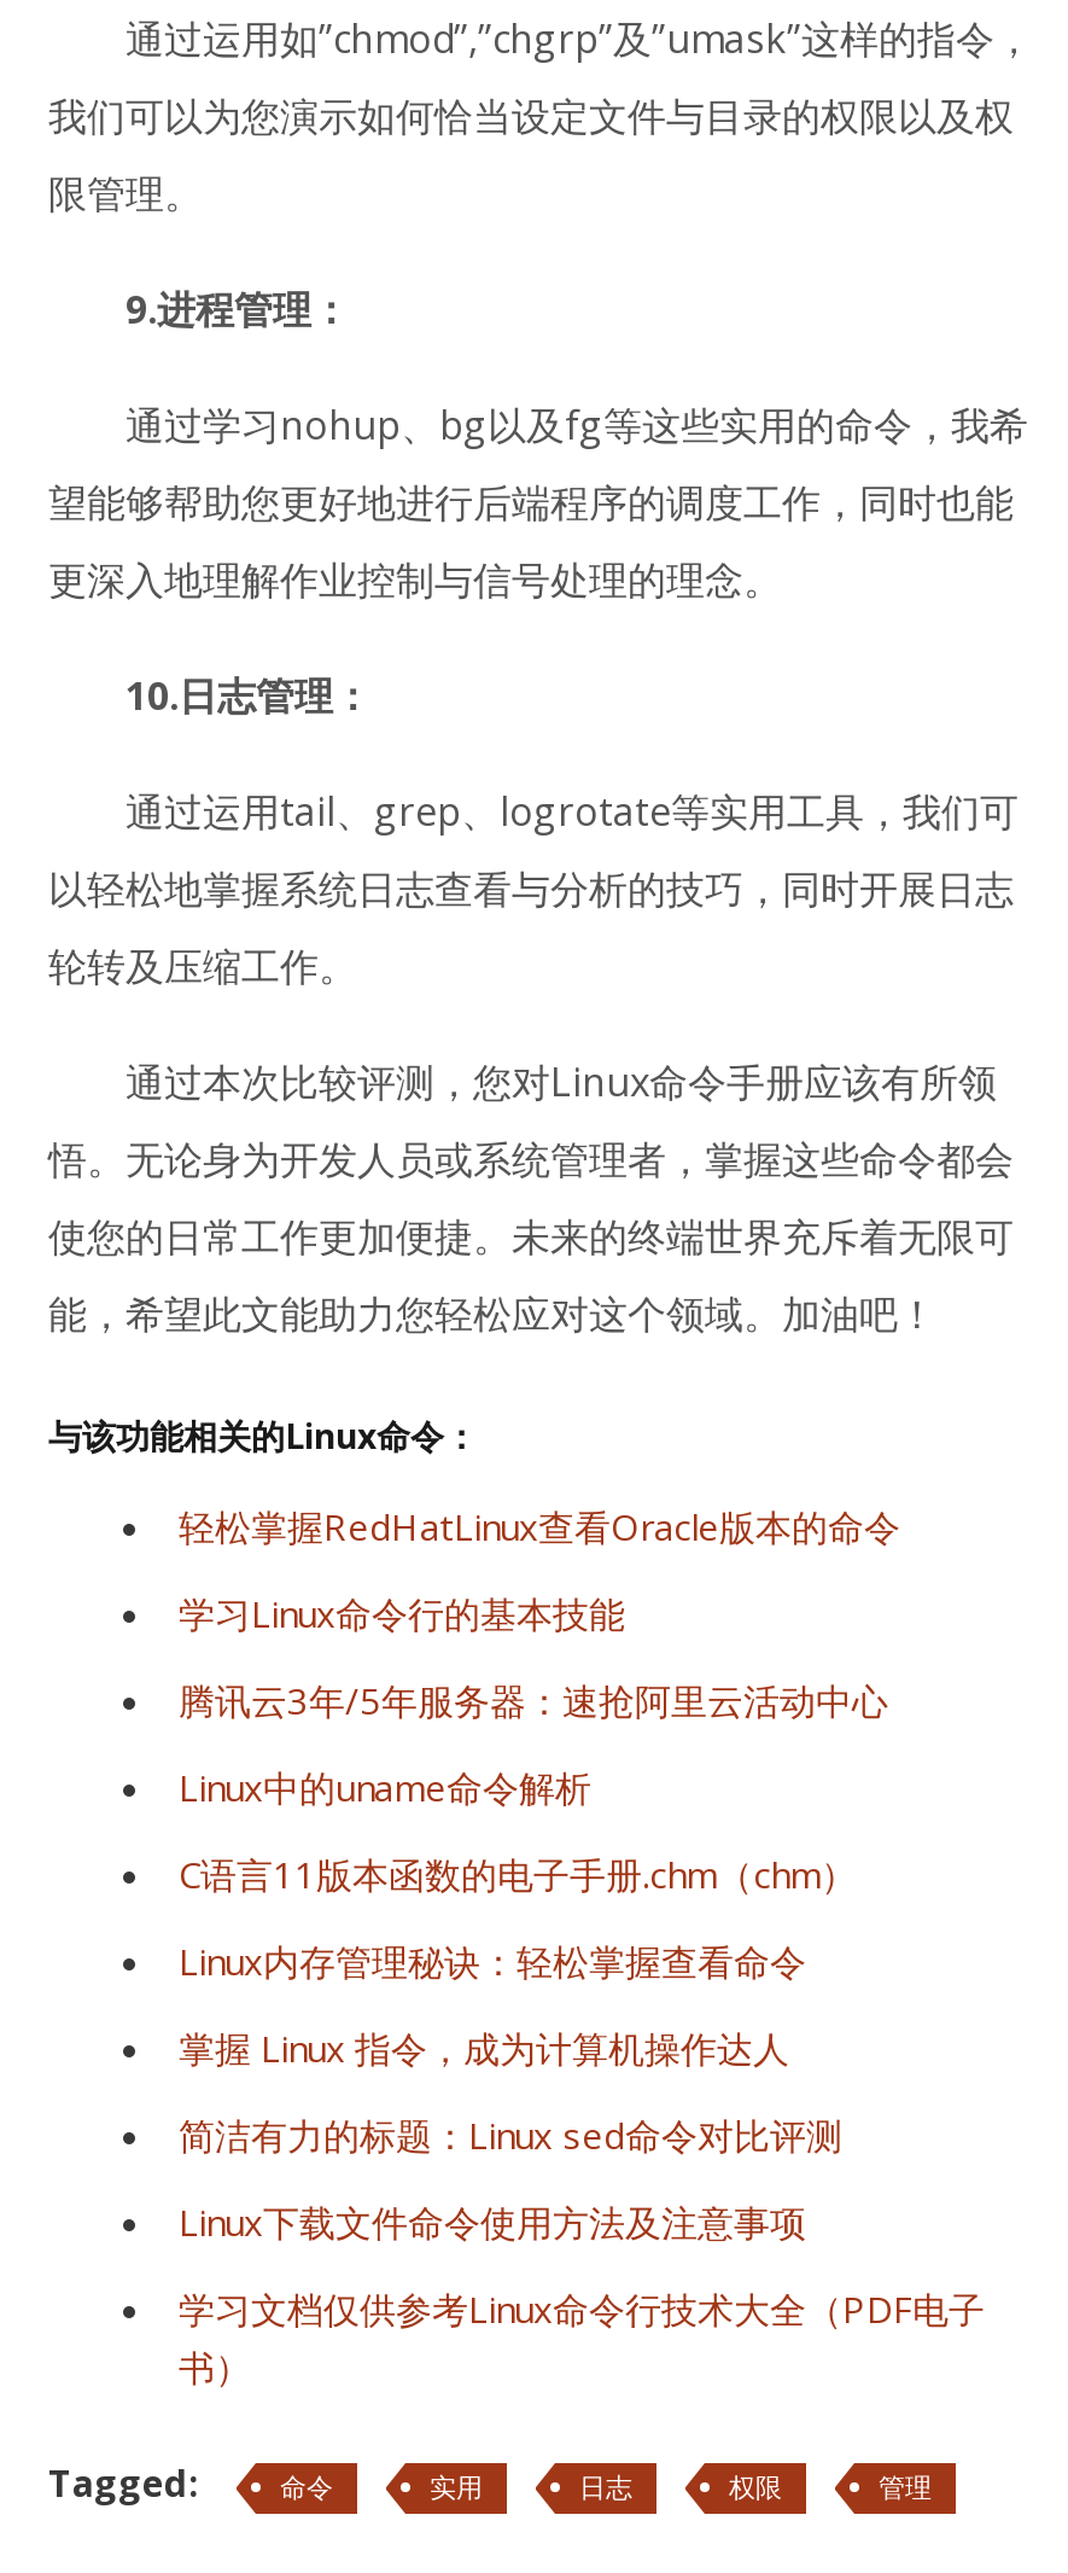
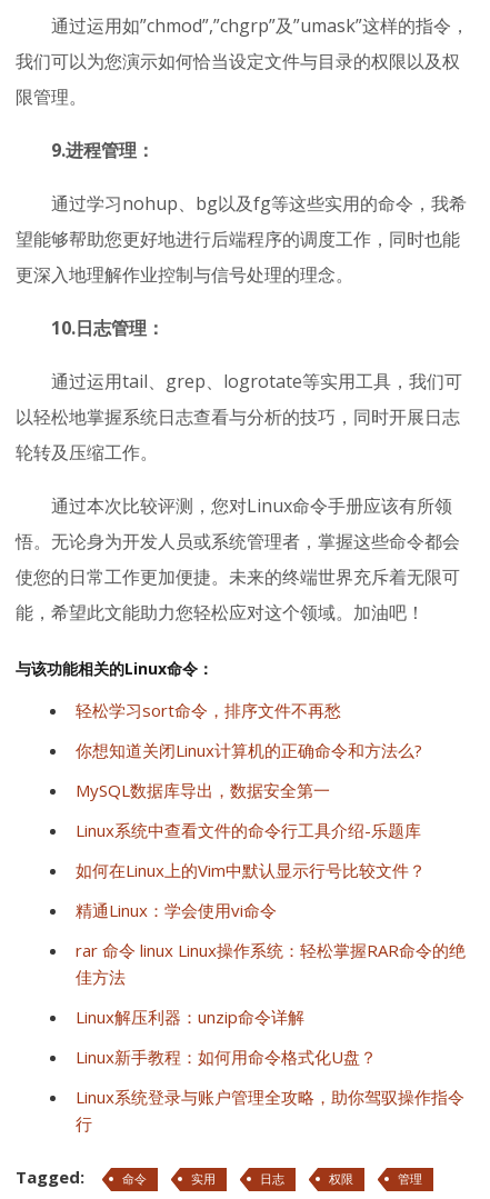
[179,1501,900,1550] 轻松掌握RedHatLinux查看Oracle版本的命令 -> [76,699,341,721] 轻松学习sort命令，排序文件不再愁
[179,1588,625,1637] 学习Linux命令行的基本技能 -> [76,739,422,761] 你想知道关闭Linux计算机的正确命令和方法么?
[179,1675,888,1723] 腾讯云3年/5年服务器：速抢阿里云活动中心 -> [76,779,330,801] MySQL数据库导出，数据安全第一
[179,1762,591,1810] Linux中的uname命令解析 -> [76,819,421,841] Linux系统中查看文件的命令行工具介绍-乐题库
[179,1849,857,1897] C语言11版本函数的电子手册.chm（chm） -> [76,859,426,881] 如何在Linux上的Vim中默认显示行号比较文件？
[179,1936,806,1984] Linux内存管理秘诀：轻松掌握查看命令 -> [76,899,277,921] 精通Linux：学会使用vi命令
[179,2023,789,2071] 掌握 Linux 指令，成为计算机操作达人 -> [76,939,466,988] rar 命令 linux Linux操作系统：轻松掌握RAR命令的绝 | 佳方法
[179,2110,842,2158] 简洁有力的标题：Linux sed命令对比评测 -> [76,1005,304,1028] Linux解压利器：unzip命令详解
[179,2197,806,2245] Linux下载文件命令使用方法及注意事项 -> [76,1045,377,1068] Linux新手教程：如何用命令格式化U盘？
[179,2284,985,2390] 学习文档仅供参考Linux命令行技术大全（PDF电子 | 书） -> [76,1085,464,1134] Linux系统登录与账户管理全攻略，助你驾驭操作指令 | 行

